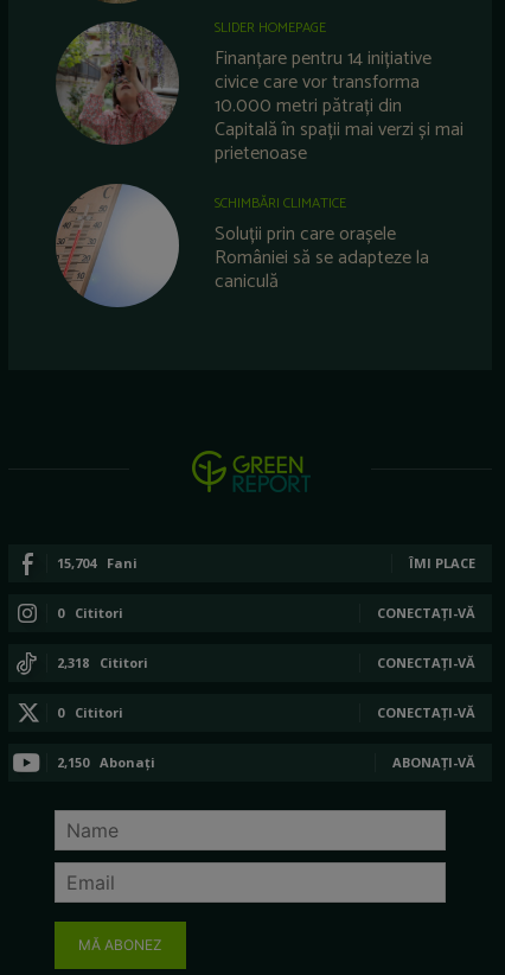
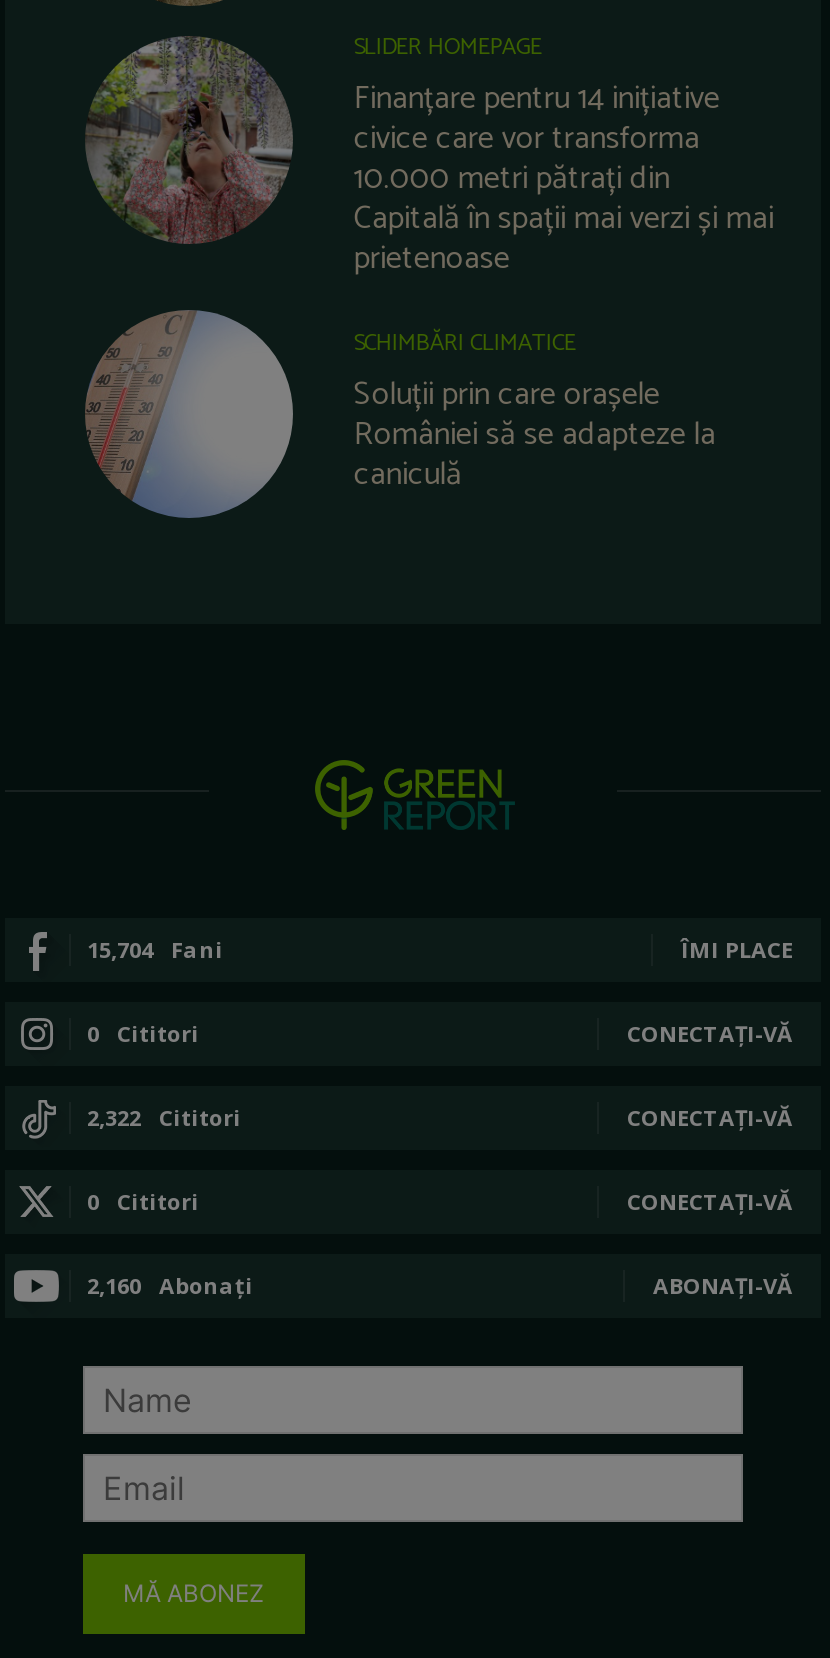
[57,654,148,672] 2,318 Cititori -> [87,1103,241,1133] 2,322 Cititori
[57,753,155,771] 2,150 Abonați -> [87,1271,253,1301] 2,160 Abonați

